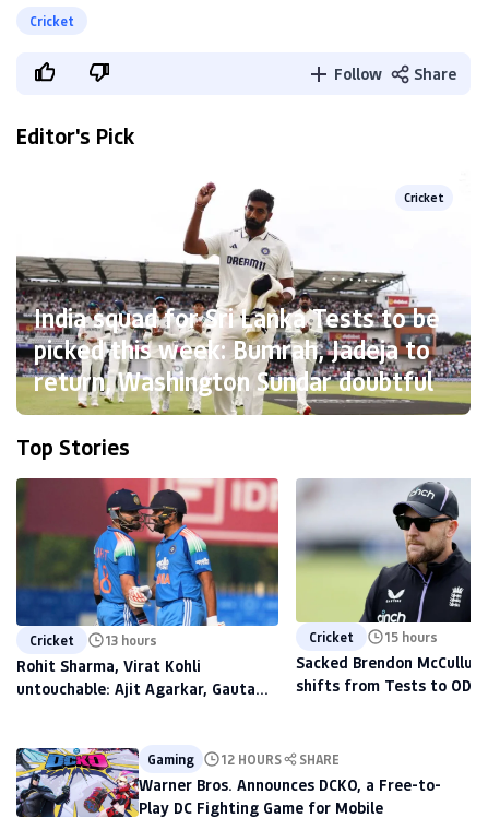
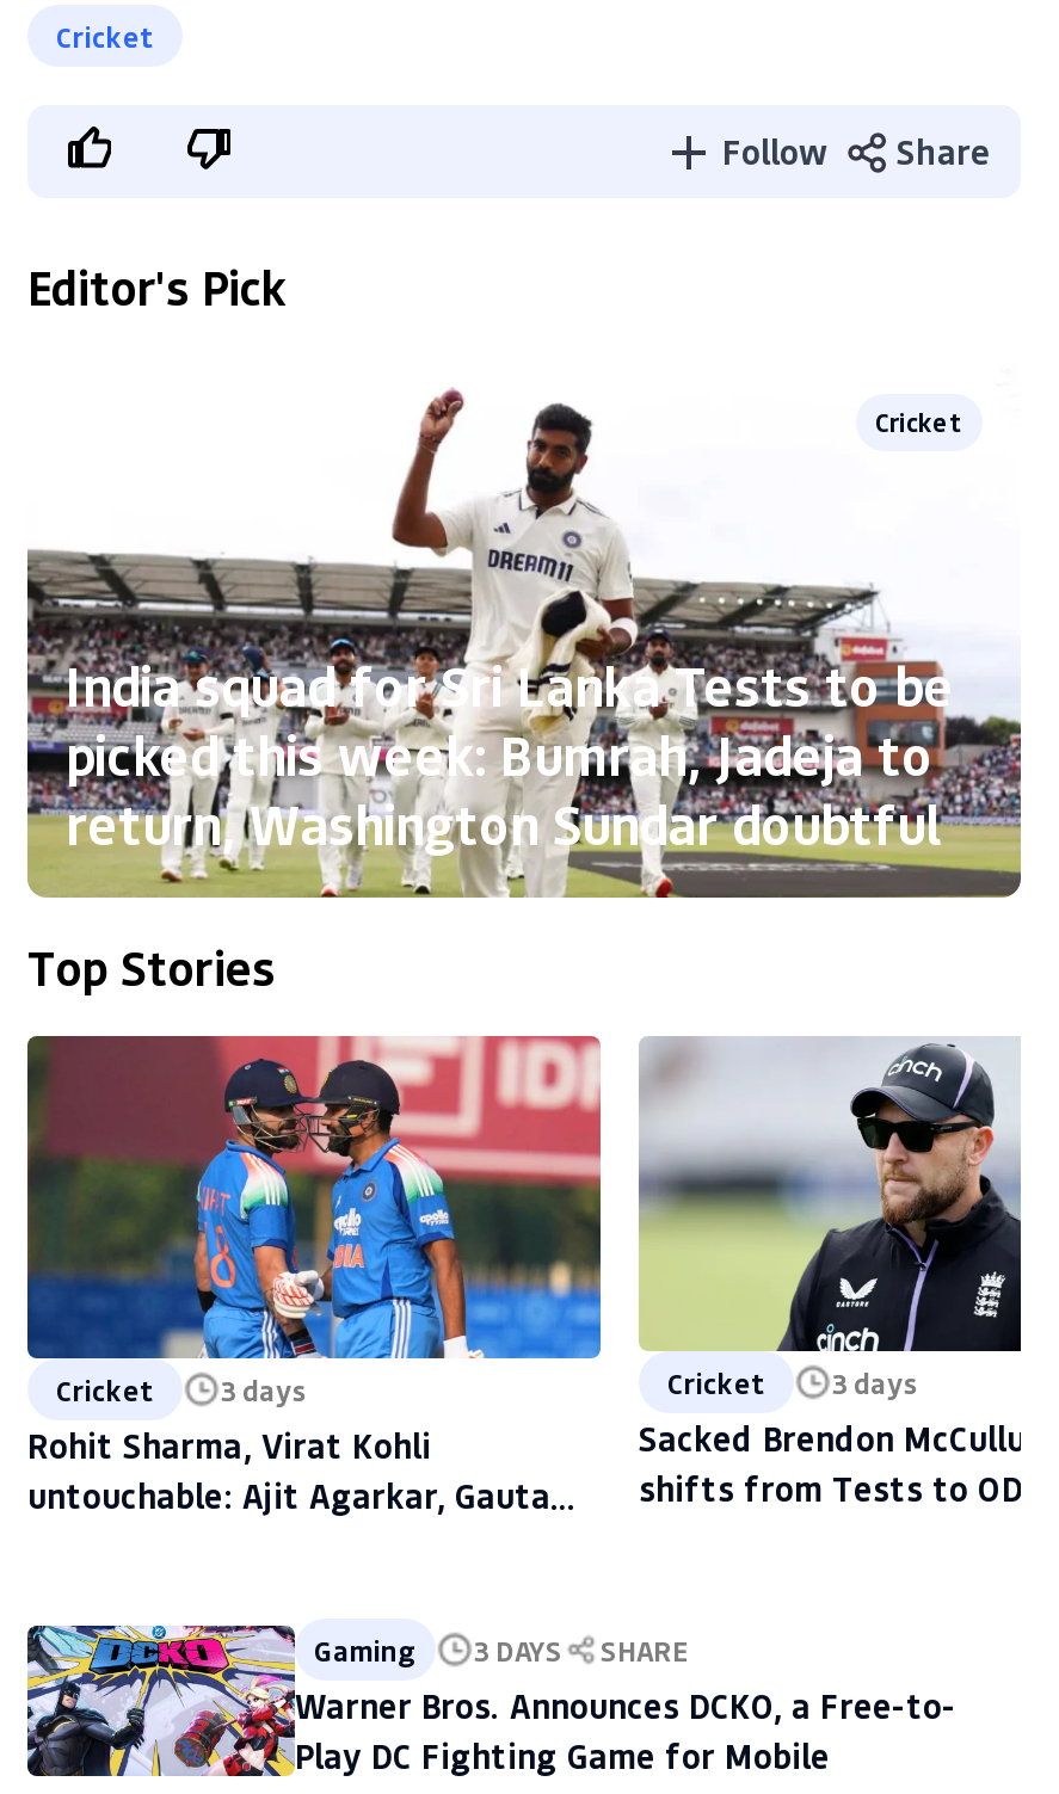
[29,632,157,649] Cricket 13 hours -> [56,1371,309,1410] Cricket 3 days
[309,628,438,645] Cricket 15 hours -> [667,1362,921,1401] Cricket 3 days
[147,751,340,768] Gaming 12 HOURS SHARE -> [314,1632,689,1670] Gaming 3 DAYS SHARE

